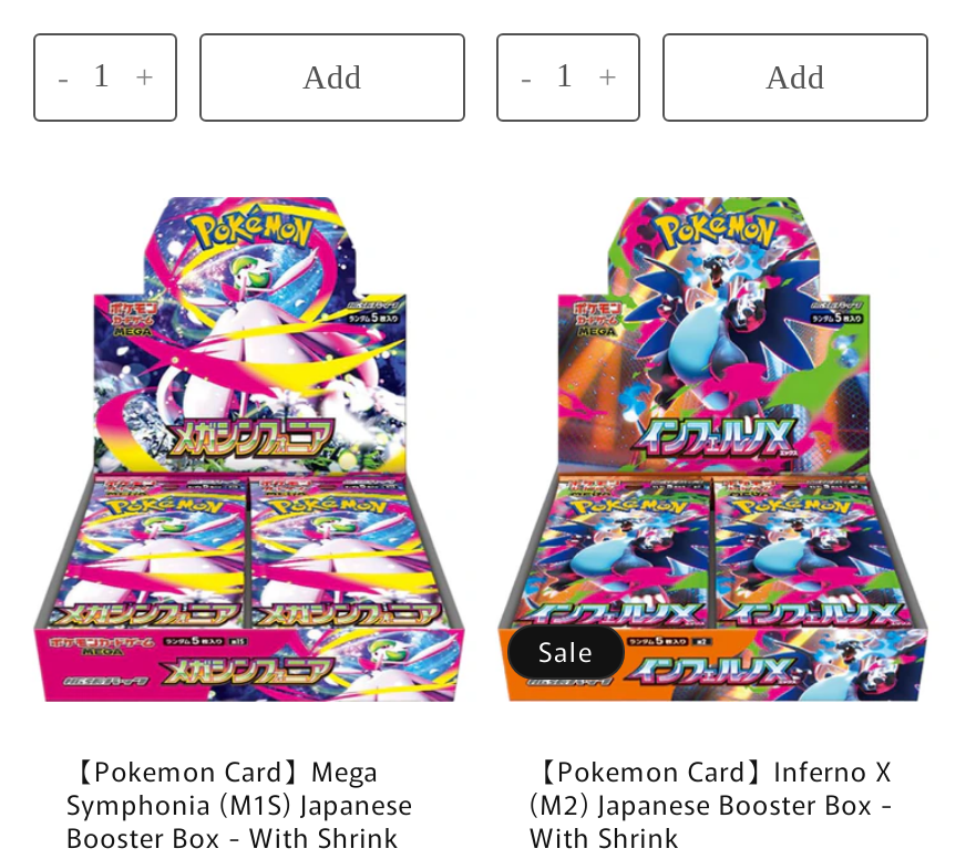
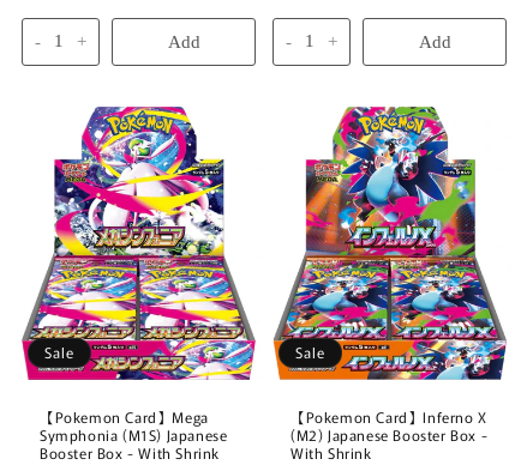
none -> [44,341,74,362] Sale

